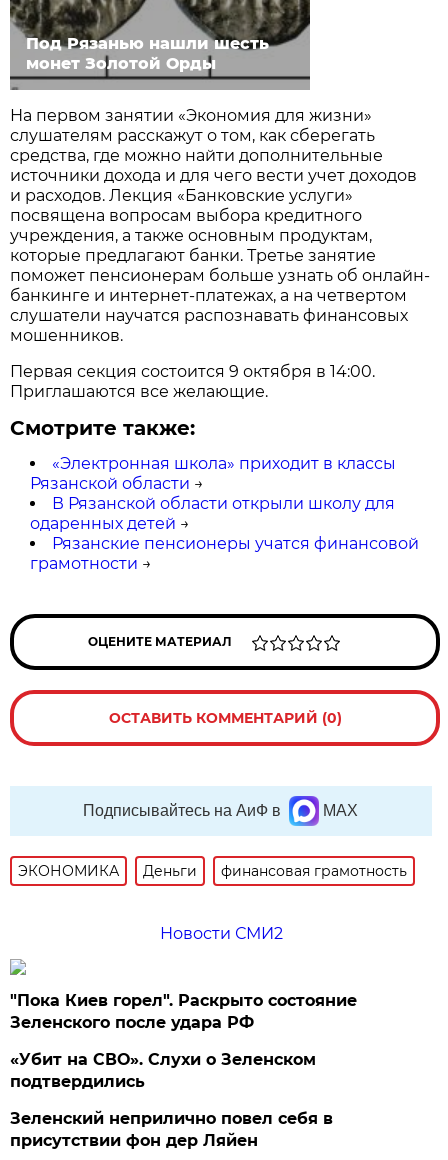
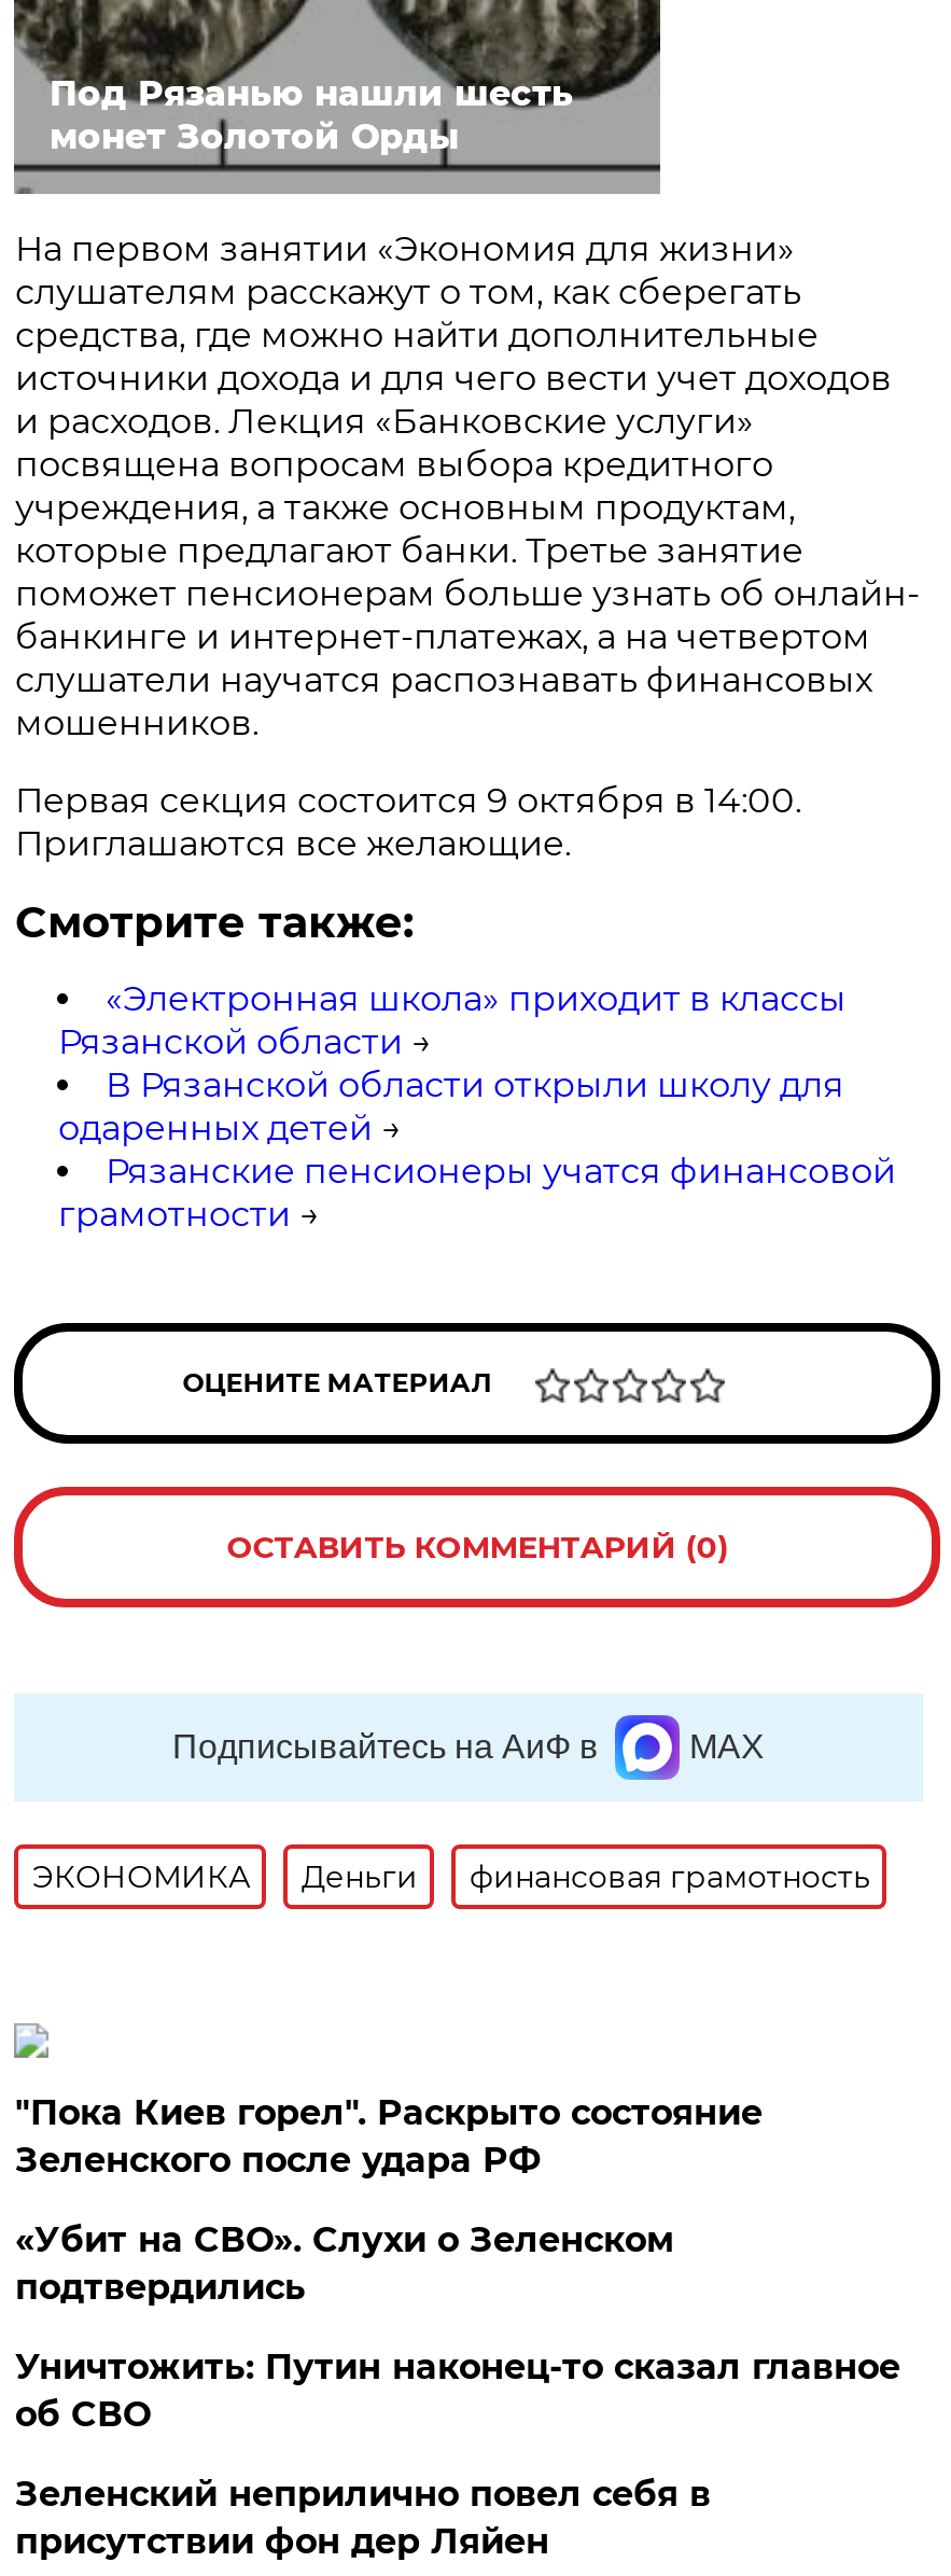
[160,924,283,943] Новости СМИ2 -> none
moved [10,991,357,1091] -> [15,2093,762,2308]: "Пока Киев горел". Раскрыто состояние | Зеленского после удара РФ | «Убит на СВО». Слухи о Зеленском | подтвердились
none -> [15,2347,900,2435] Уничтожить: Путин наконец-то сказал главное | об СВО

